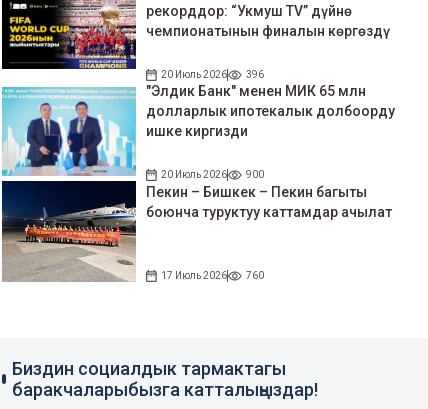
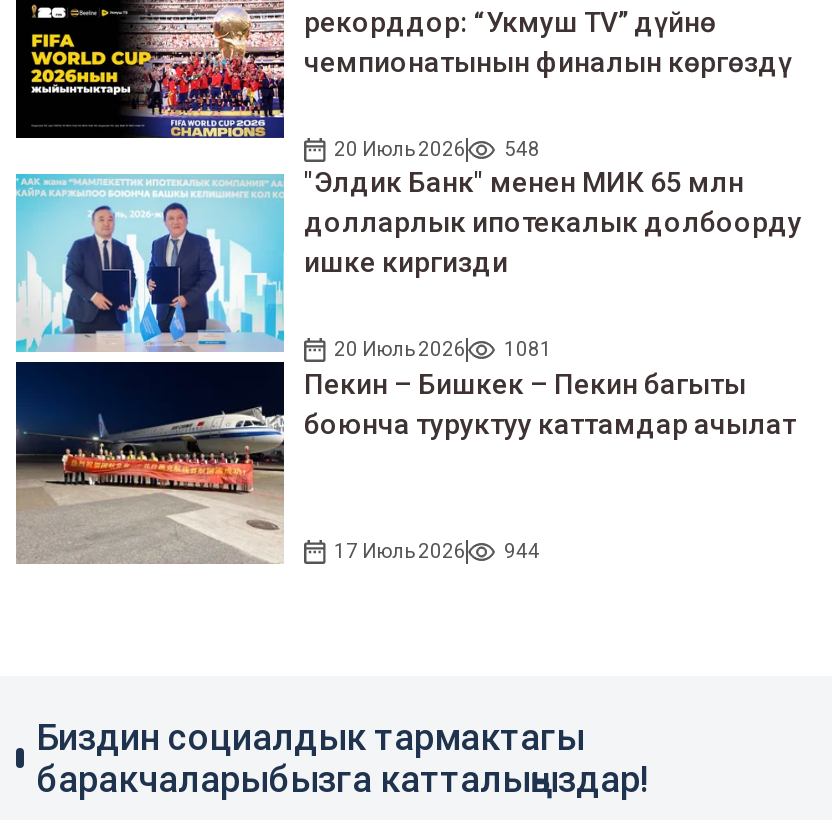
[161,69,264,80] 20 Июль 2026 396 -> [334,139,540,161] 20 Июль 2026 548
[161,169,264,180] 20 Июль 2026 900 -> [334,339,552,361] 20 Июль 2026 1081
[161,270,264,281] 17 Июль 2026 760 -> [334,539,540,561] 17 Июль 2026 944

